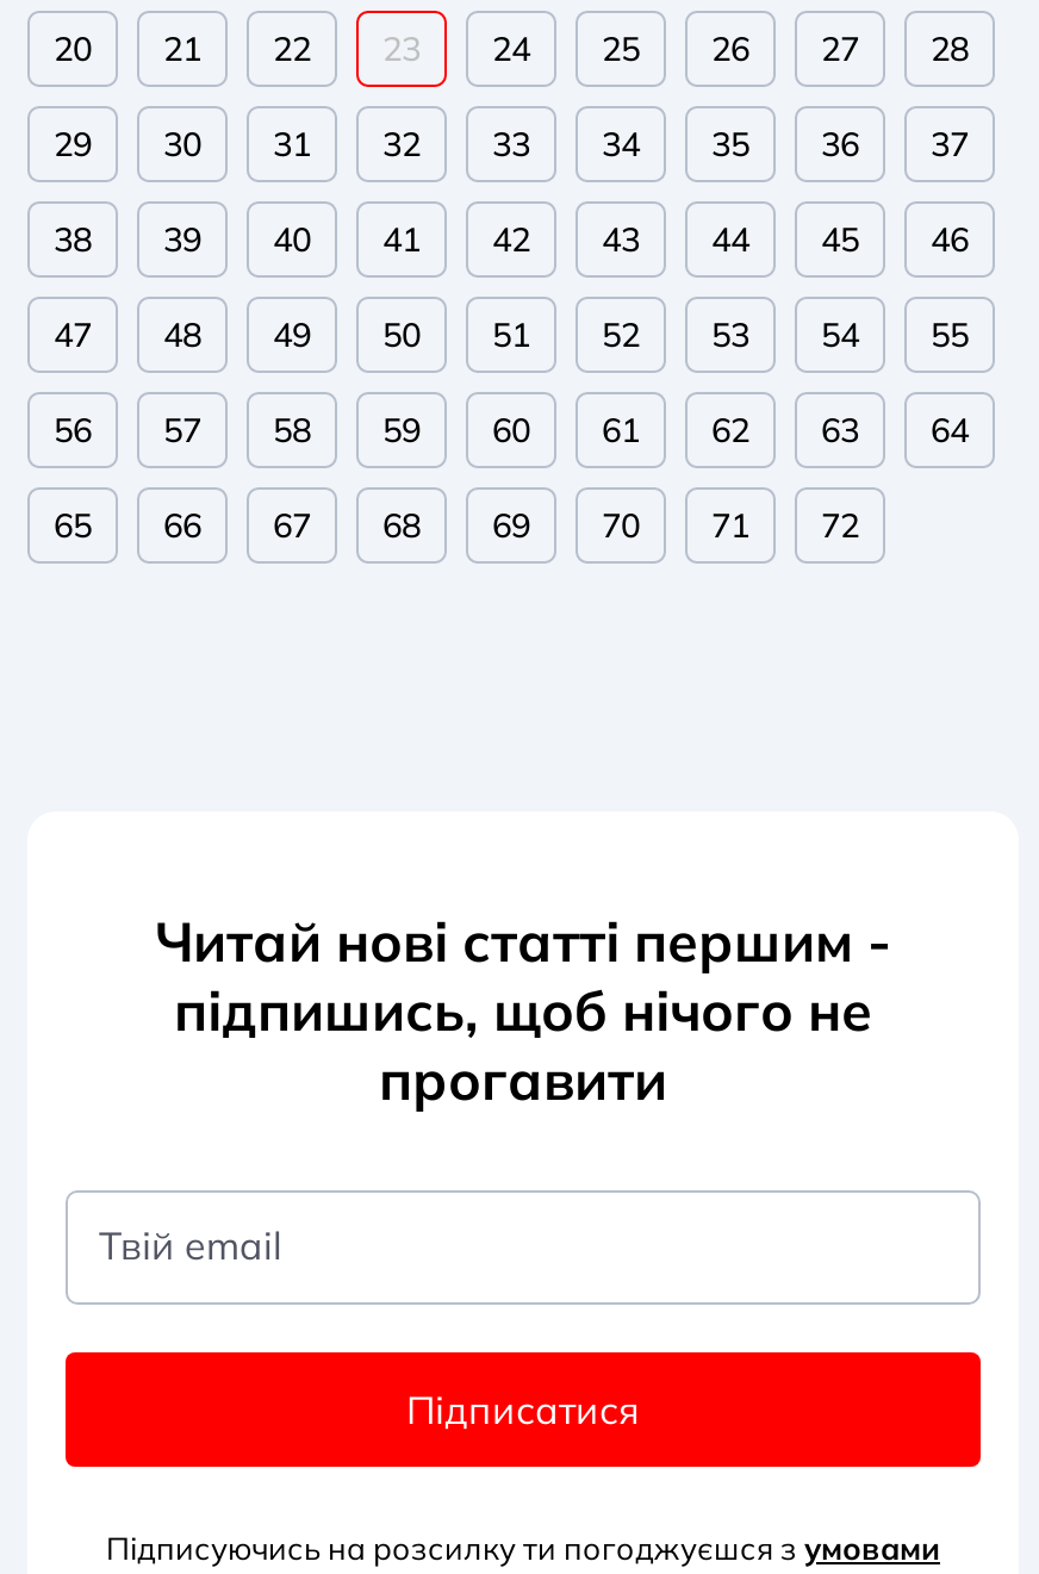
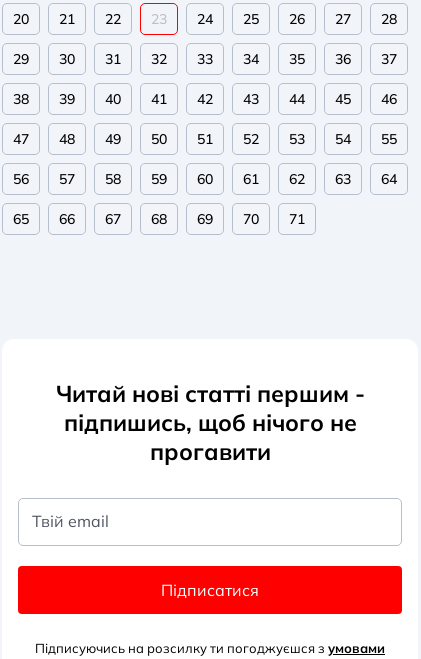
[821,503,859,546] 72 -> none

